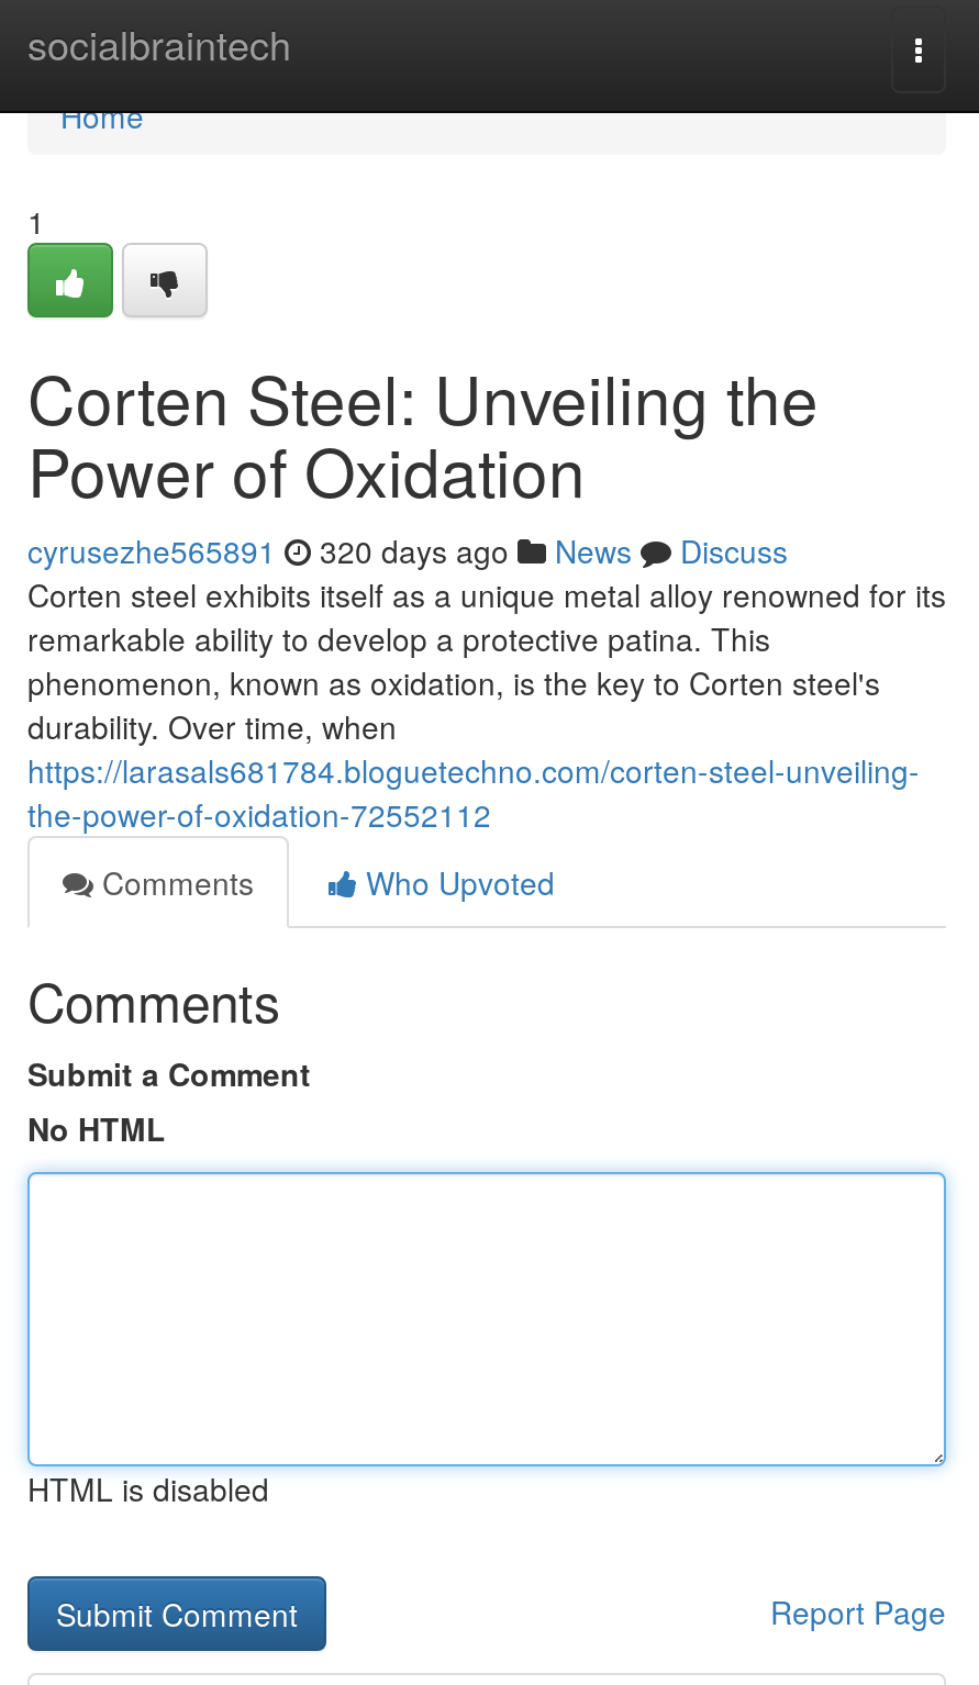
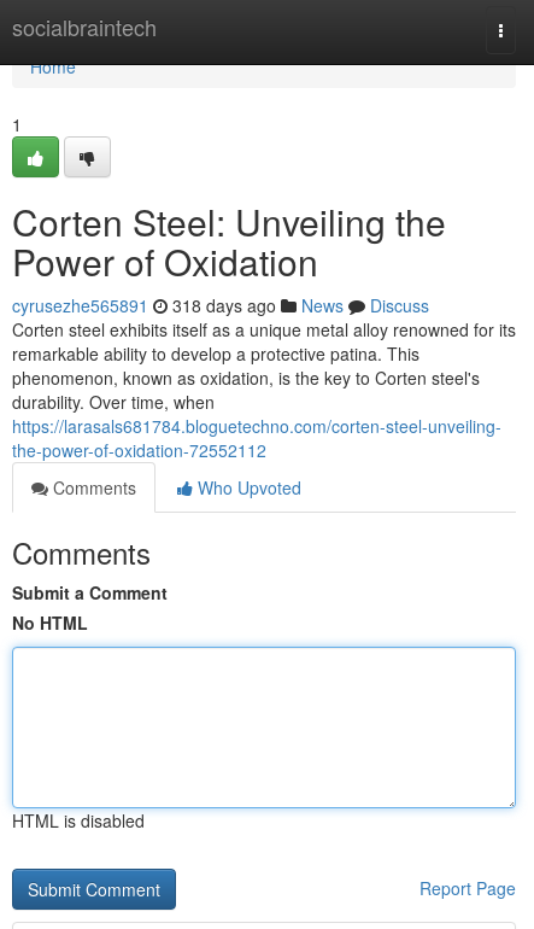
[27,528,788,572] cyrusezhe565891 320 days ago News Discuss -> [12,293,429,317] cyrusezhe565891 318 days ago News Discuss

